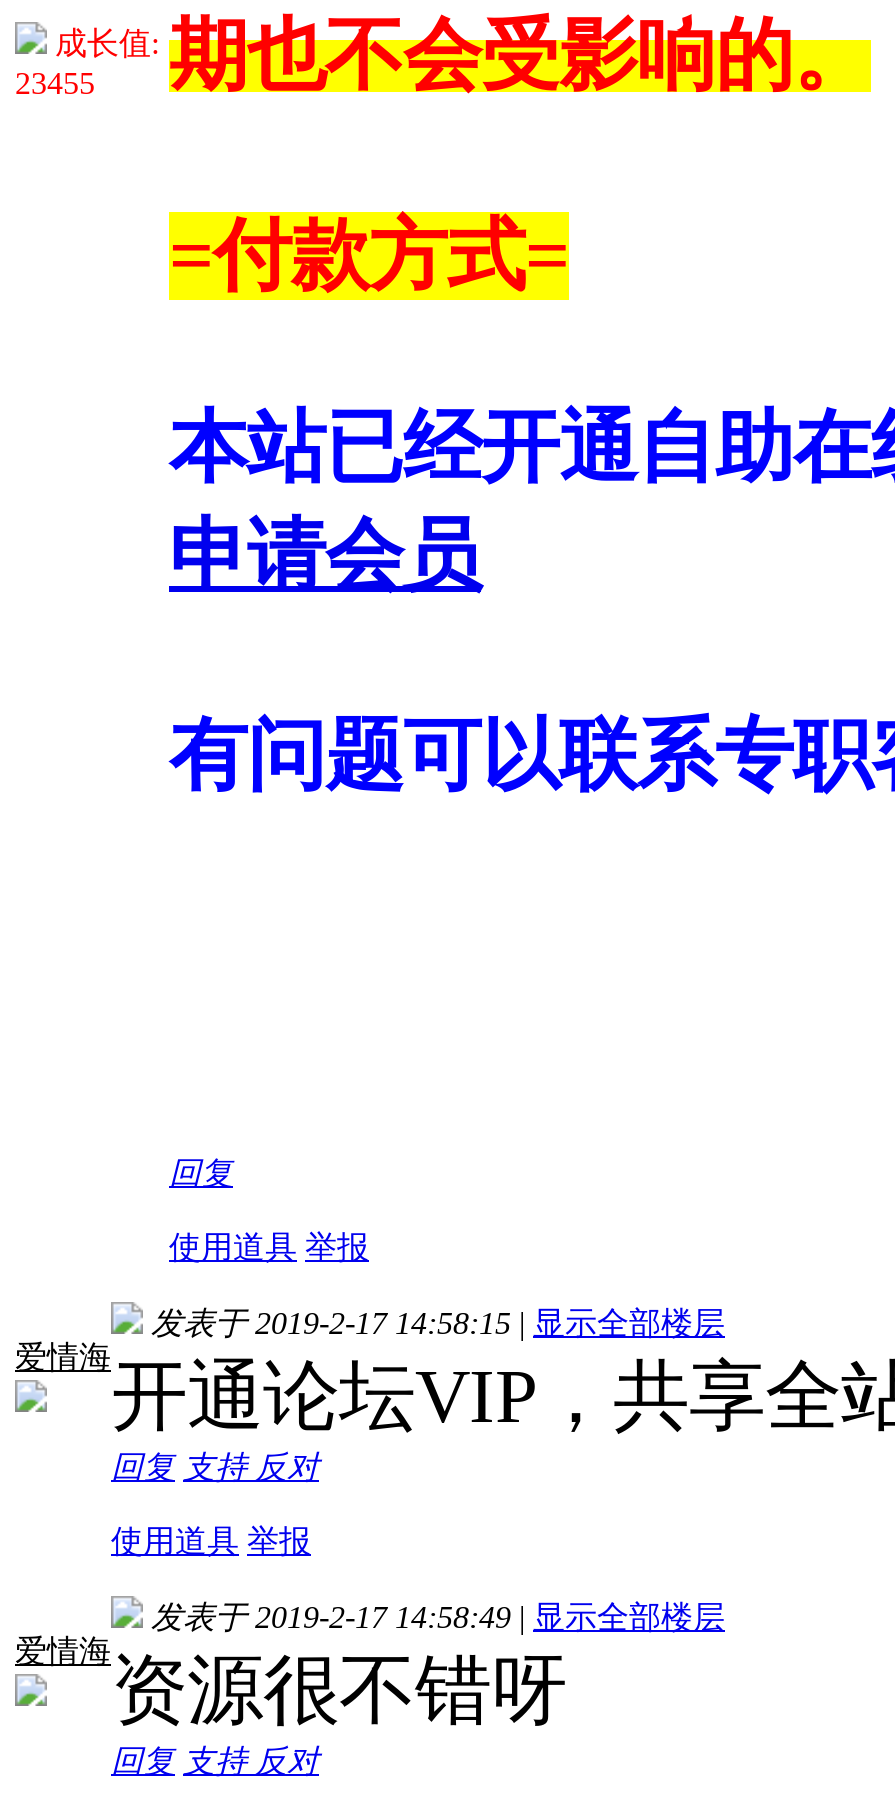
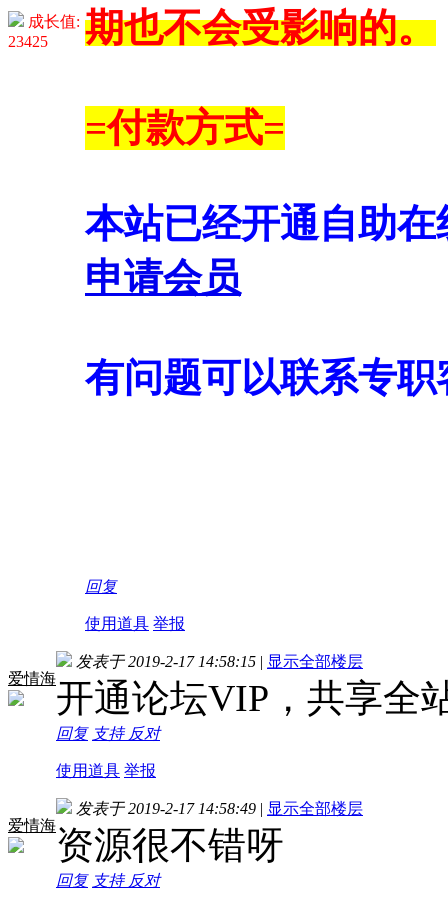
[15,66,95,100] 23455 -> [8,33,48,50] 23425

